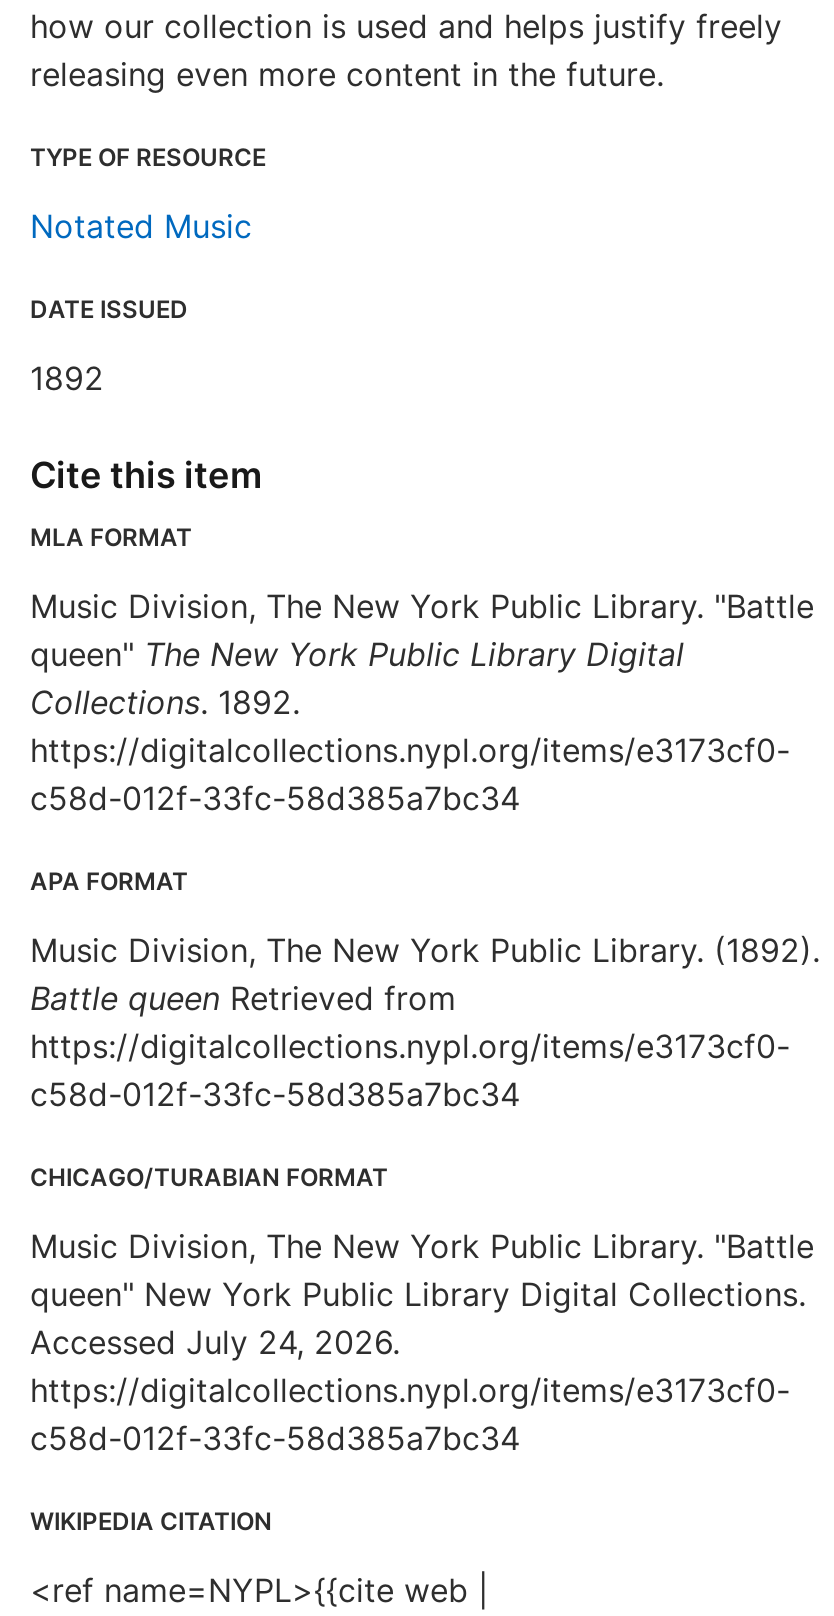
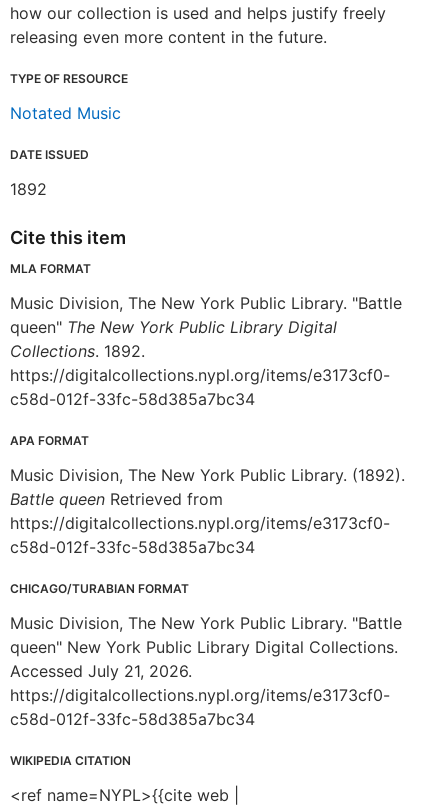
[30,1322,400,1362] Accessed July 24, 2026. -> [10,661,192,681] Accessed July 21, 2026.

